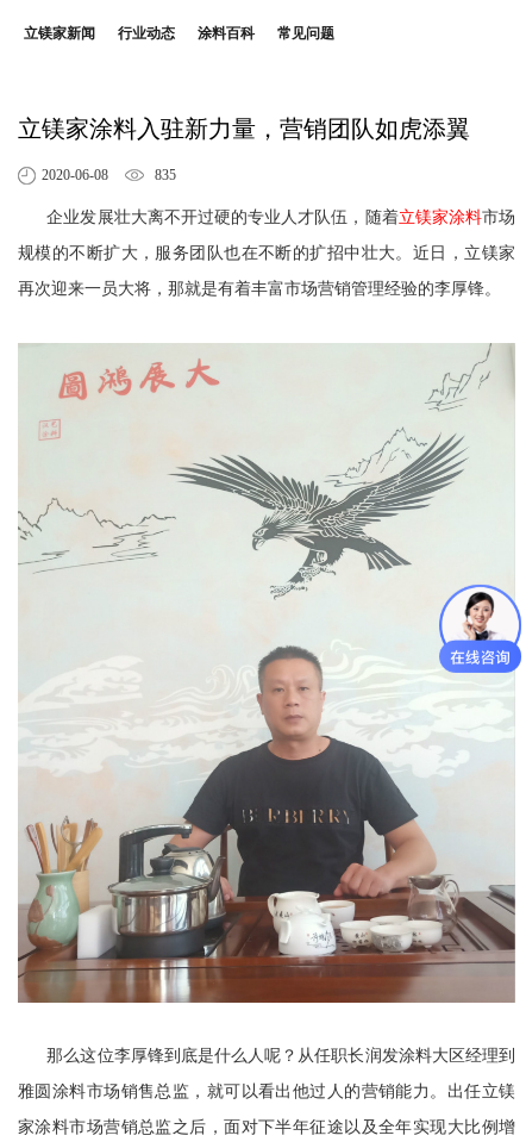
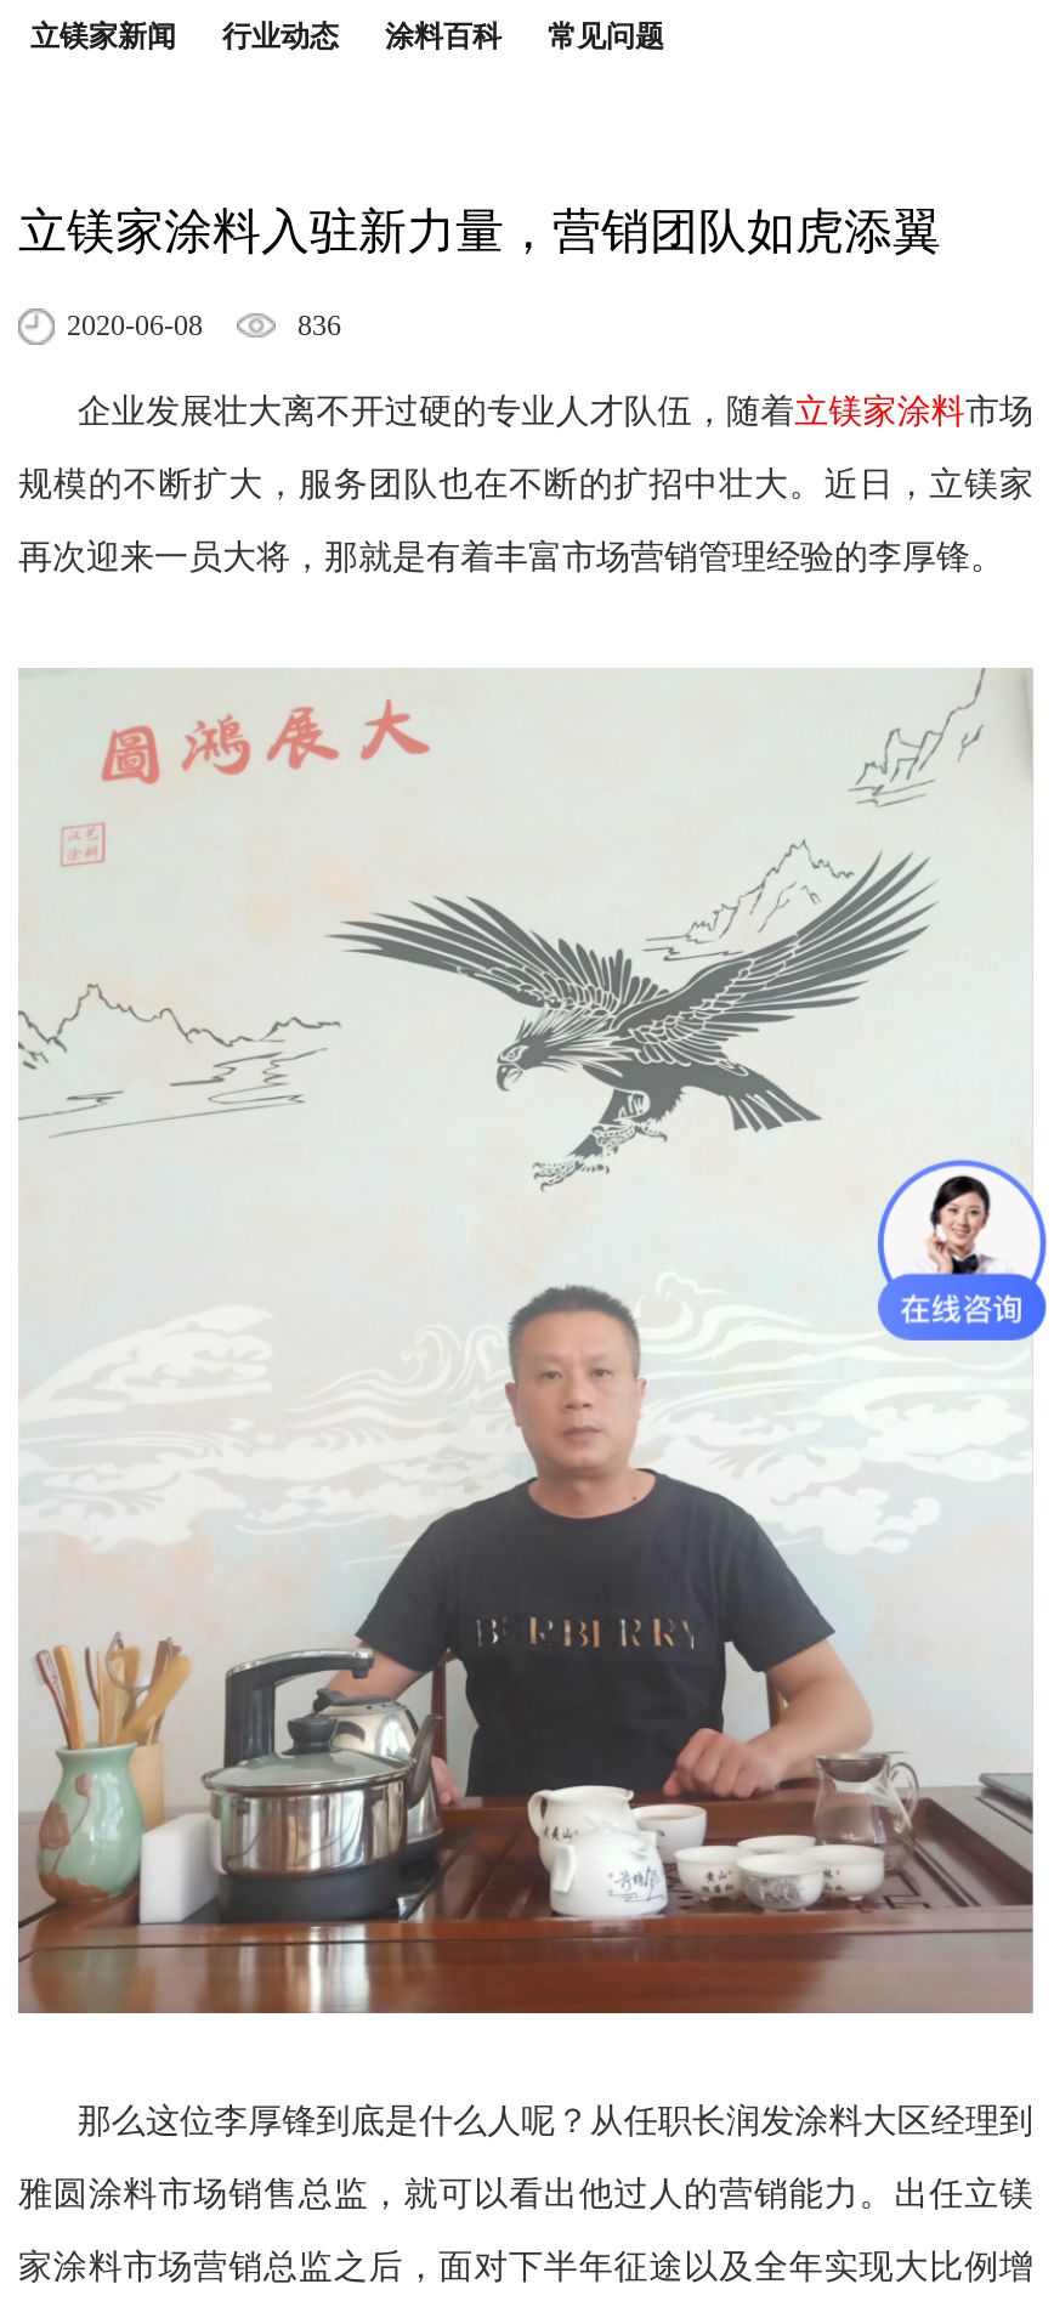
[155,167,176,183] 835 -> [297,308,341,342] 836

